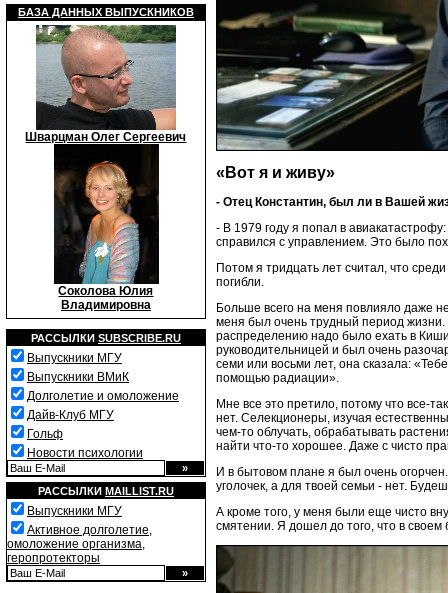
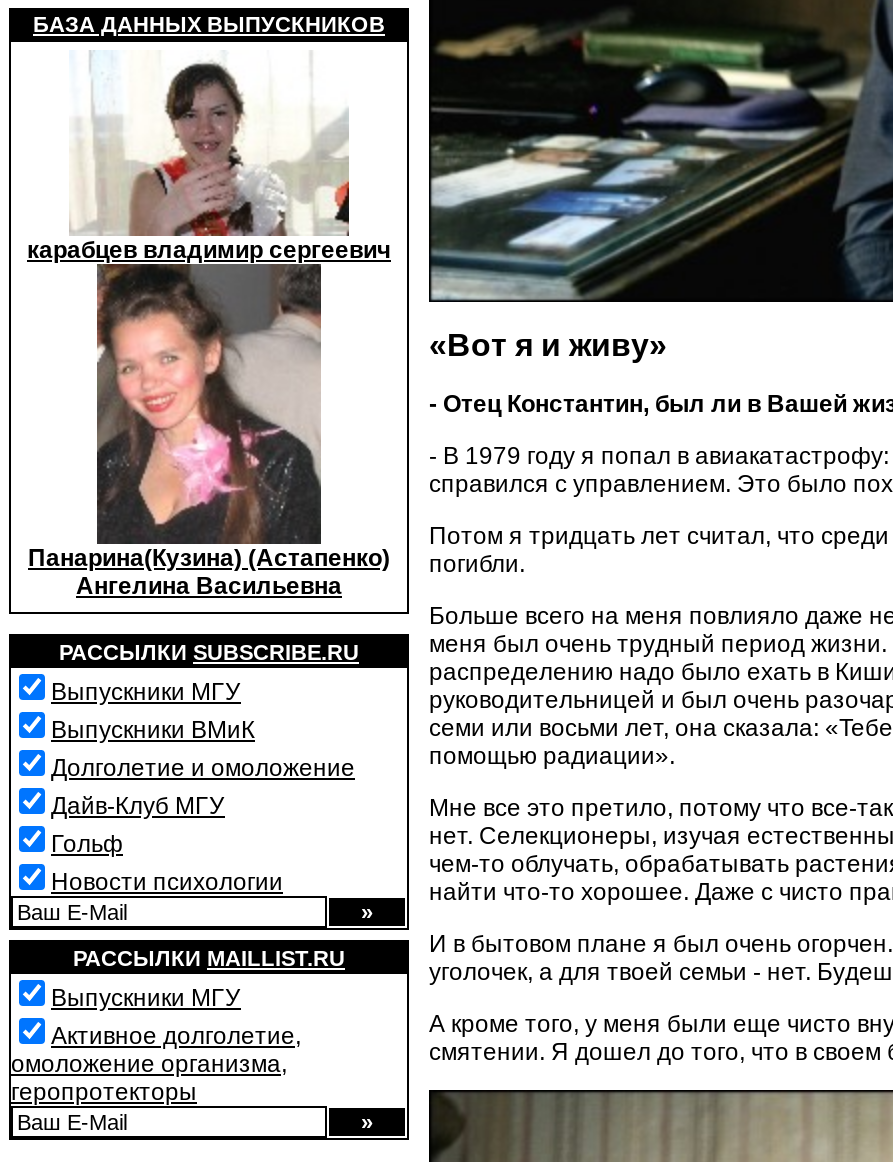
[25,24,186,144] [image] | Шварцман Олег Сергеевич -> [27,50,391,264] [image] | карабцев владимир сергеевич
[50,152,162,312] [image] | Соколова Юлия | Владимировна -> [28,304,390,600] [image] | Панарина(Кузина) (Астапенко) | Ангелина Васильевна

